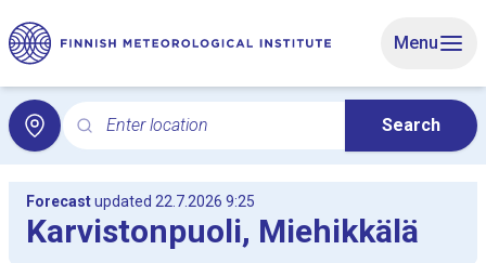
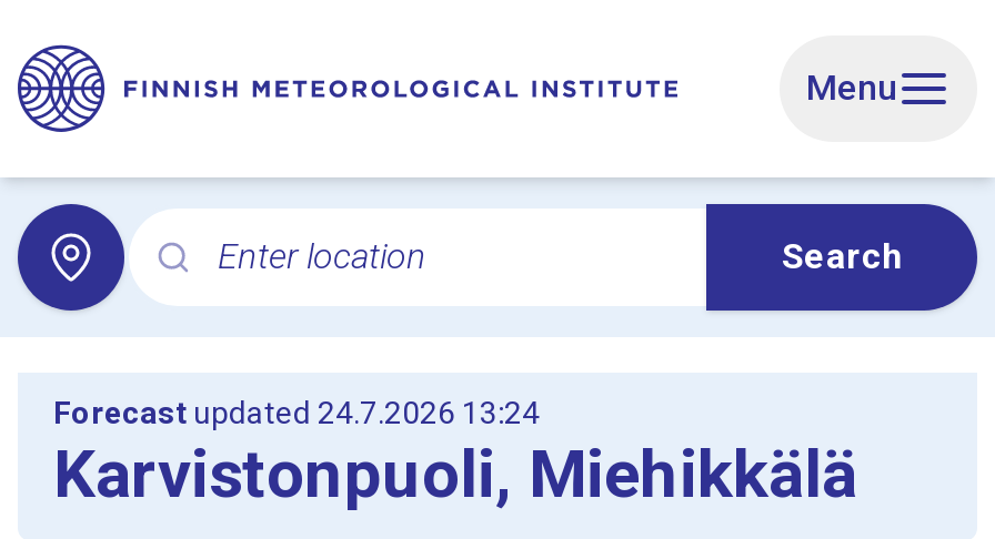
[26,193,255,210] Forecast updated 22.7.2026 9:25 -> [53,395,540,430] Forecast updated 24.7.2026 13:24

